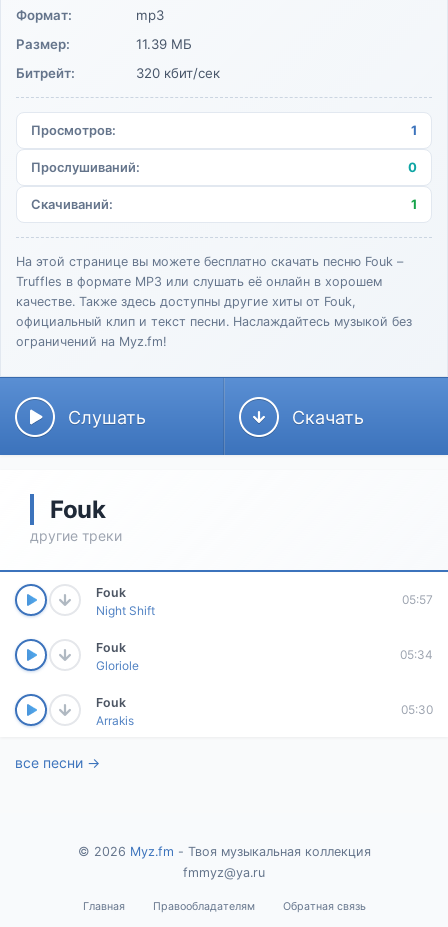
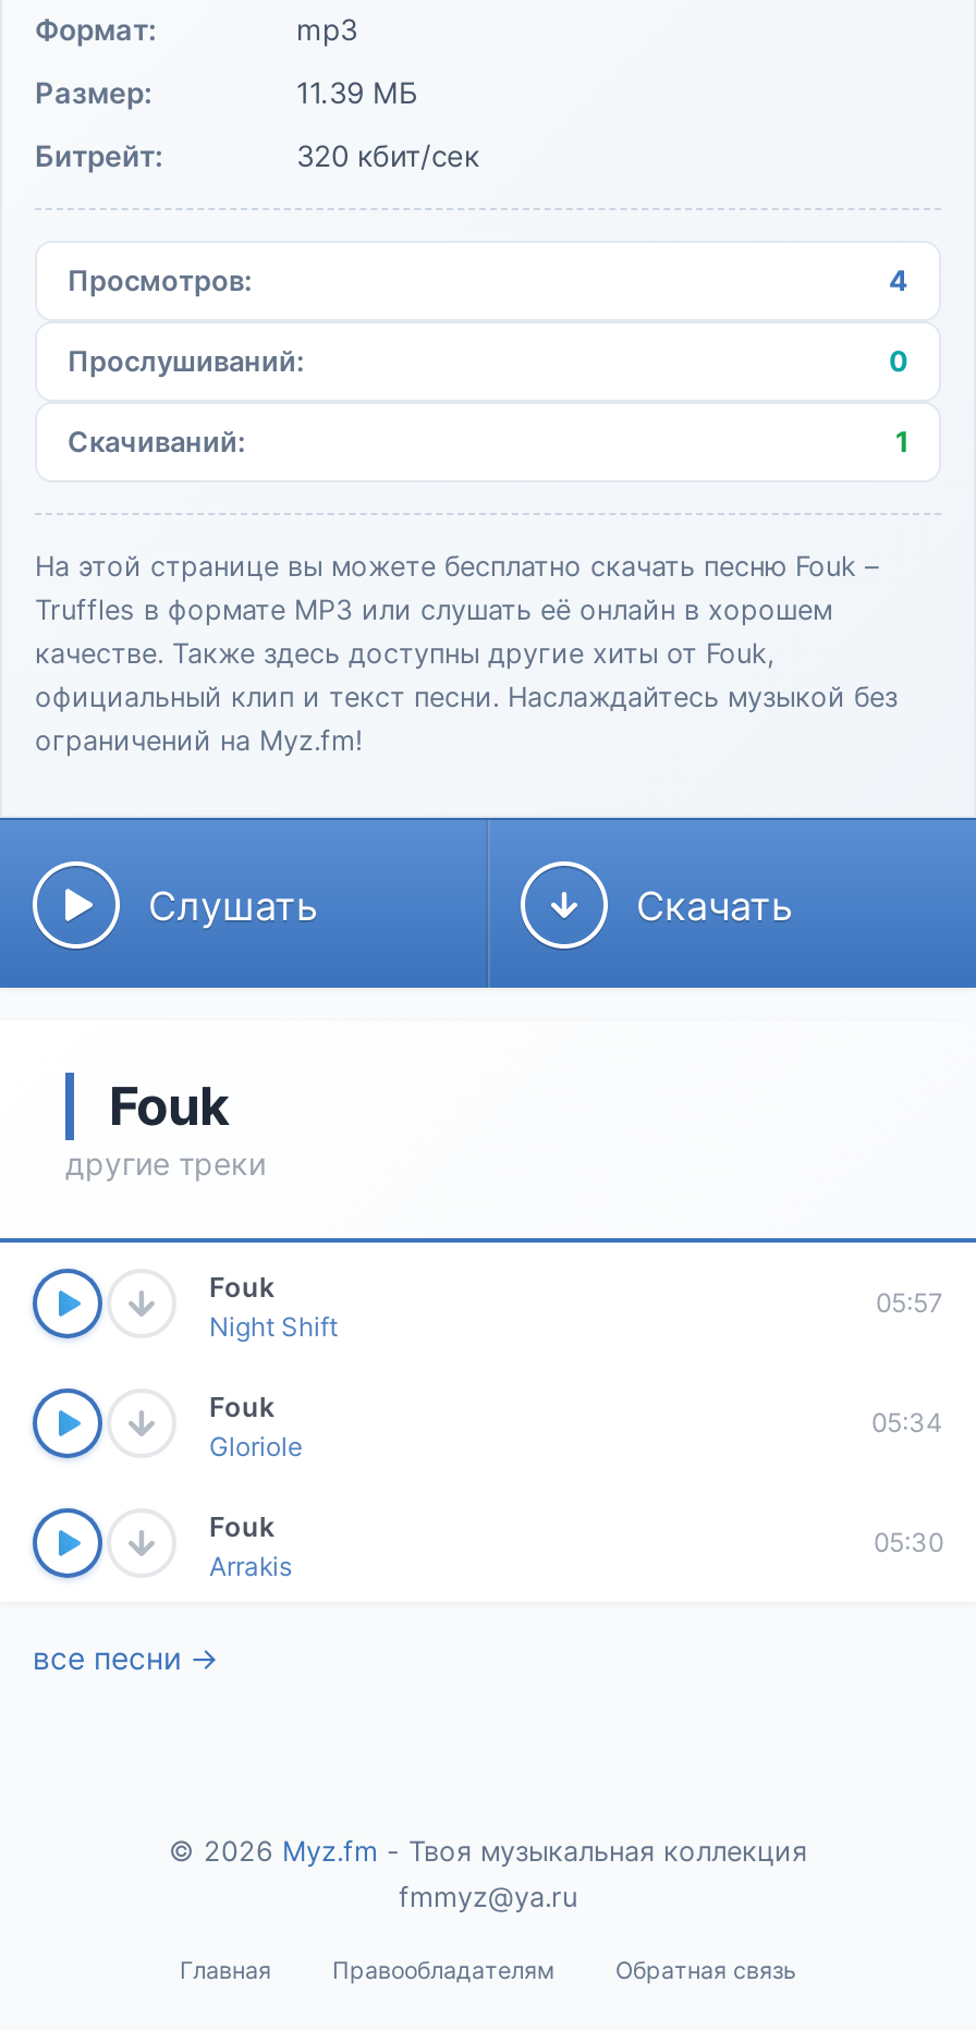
[411,123,417,138] 1 -> [889,265,908,297] 4

